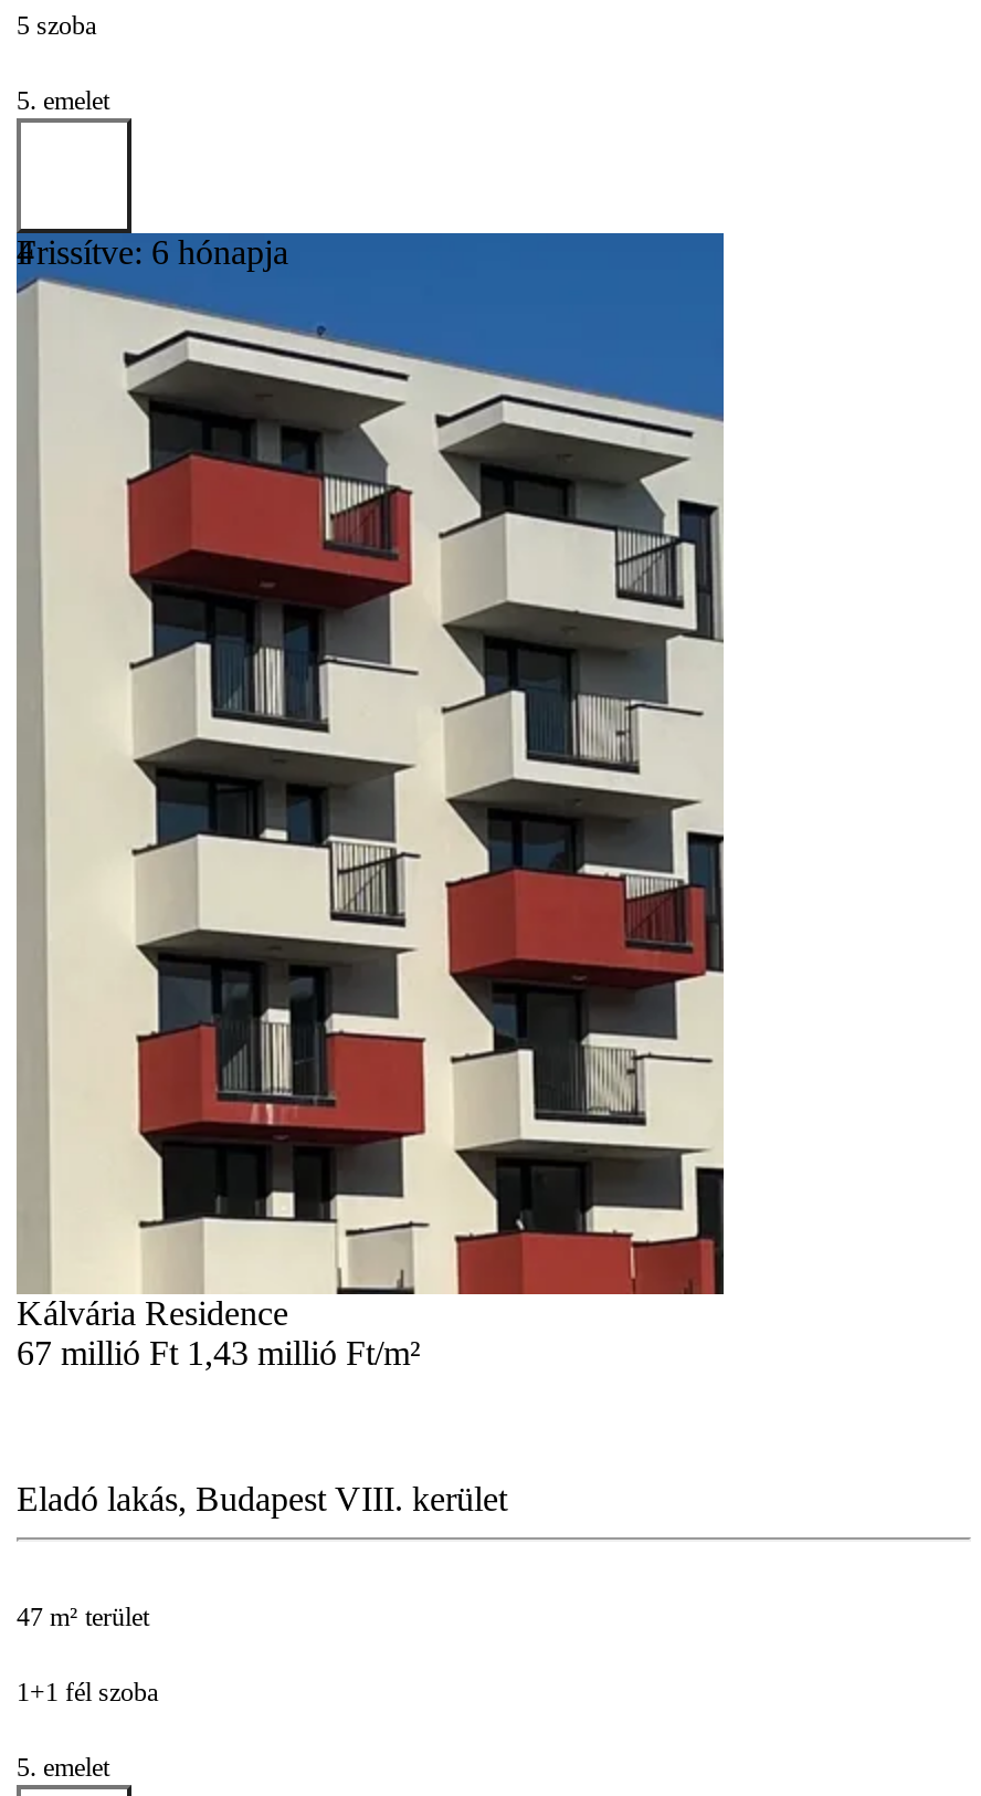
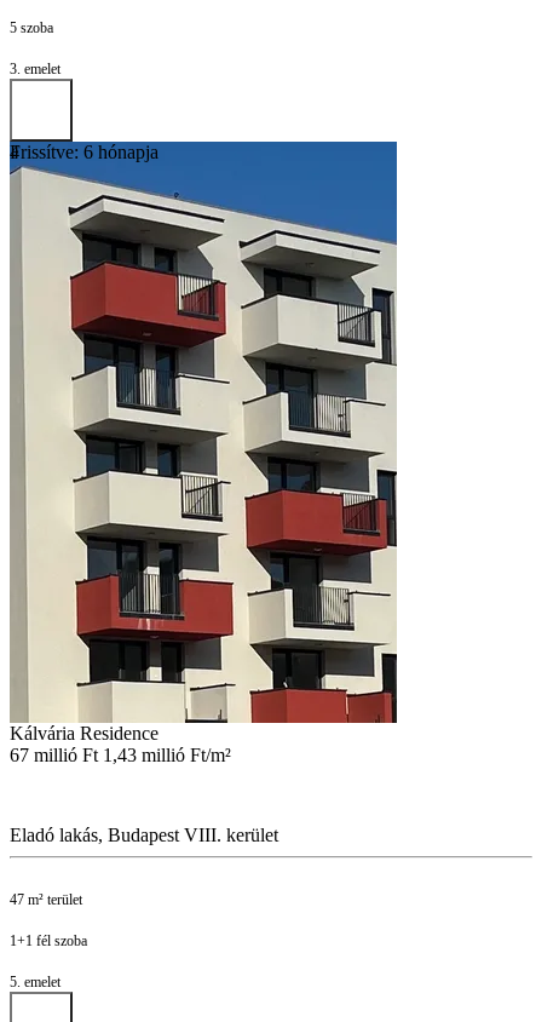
[17,86,109,117] 5. emelet -> [10,61,60,78] 3. emelet

